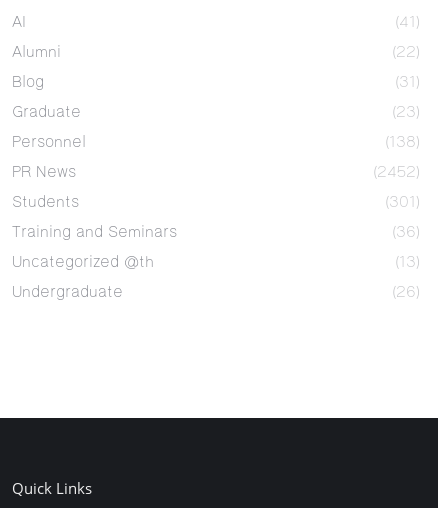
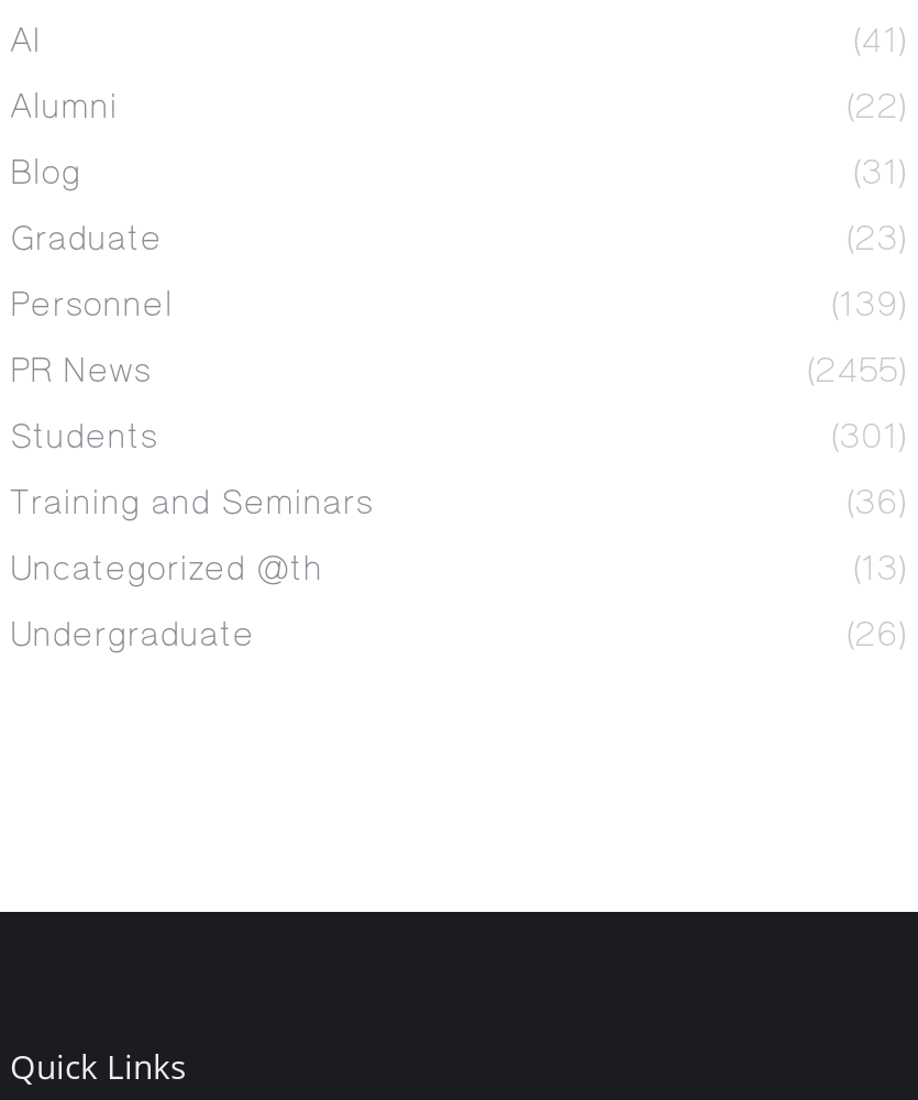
[385,130,420,153] (138) -> [830,279,907,330] (139)
[373,160,420,183] (2452) -> [806,345,907,396] (2455)

